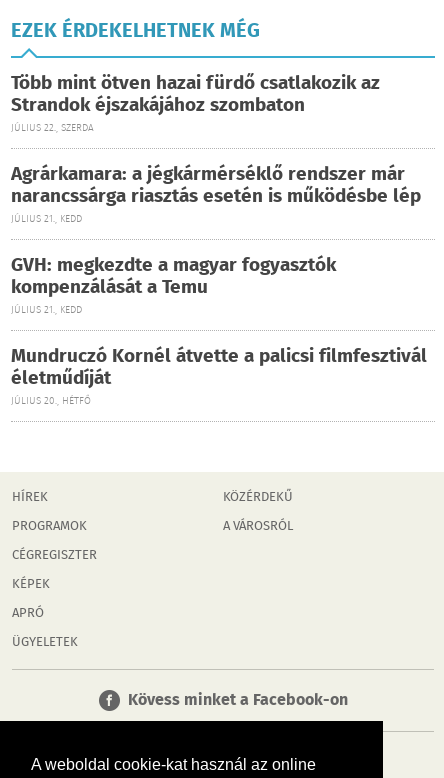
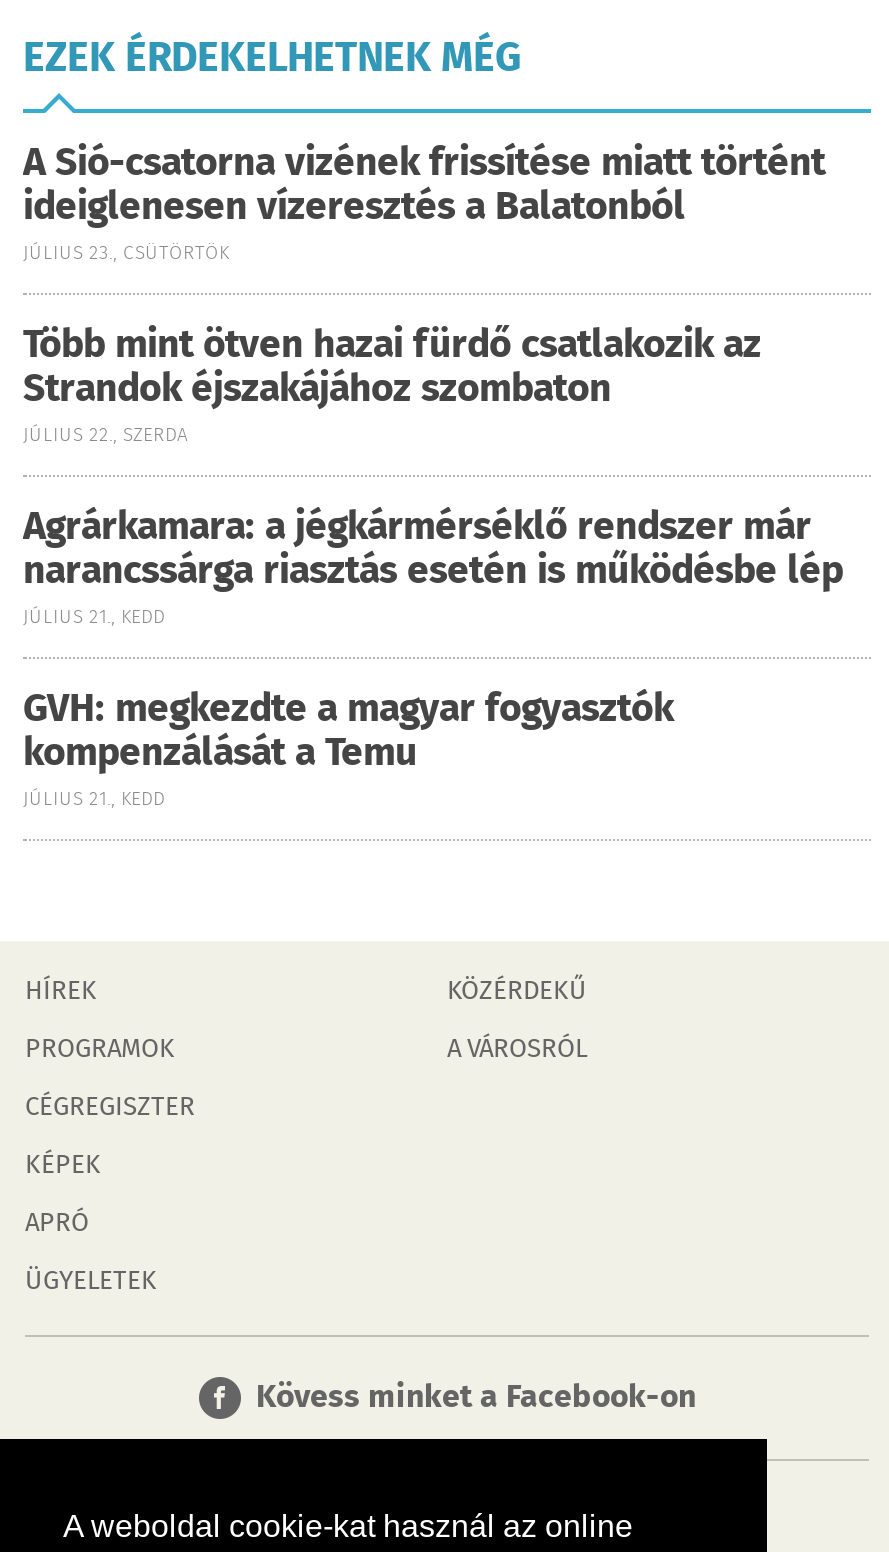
none -> [23,135,825,269] A Sió-csatorna vizének frissítése miatt történt | ideiglenesen vízeresztés a Balatonból | JÚLIUS 23., CSÜTÖRTÖK
moved [11,69,421,318] -> [23,317,843,815]: Több mint ötven hazai fürdő csatlakozik az | Strandok éjszakájához szombaton | JÚLIUS 22., SZERDA | ... | kompenzálását a Temu | JÚLIUS 21., KEDD
[11,342,427,409] Mundruczó Kornél átvette a palicsi filmfesztivál | életműdíját | JÚLIUS 20., HÉTFŐ -> none

